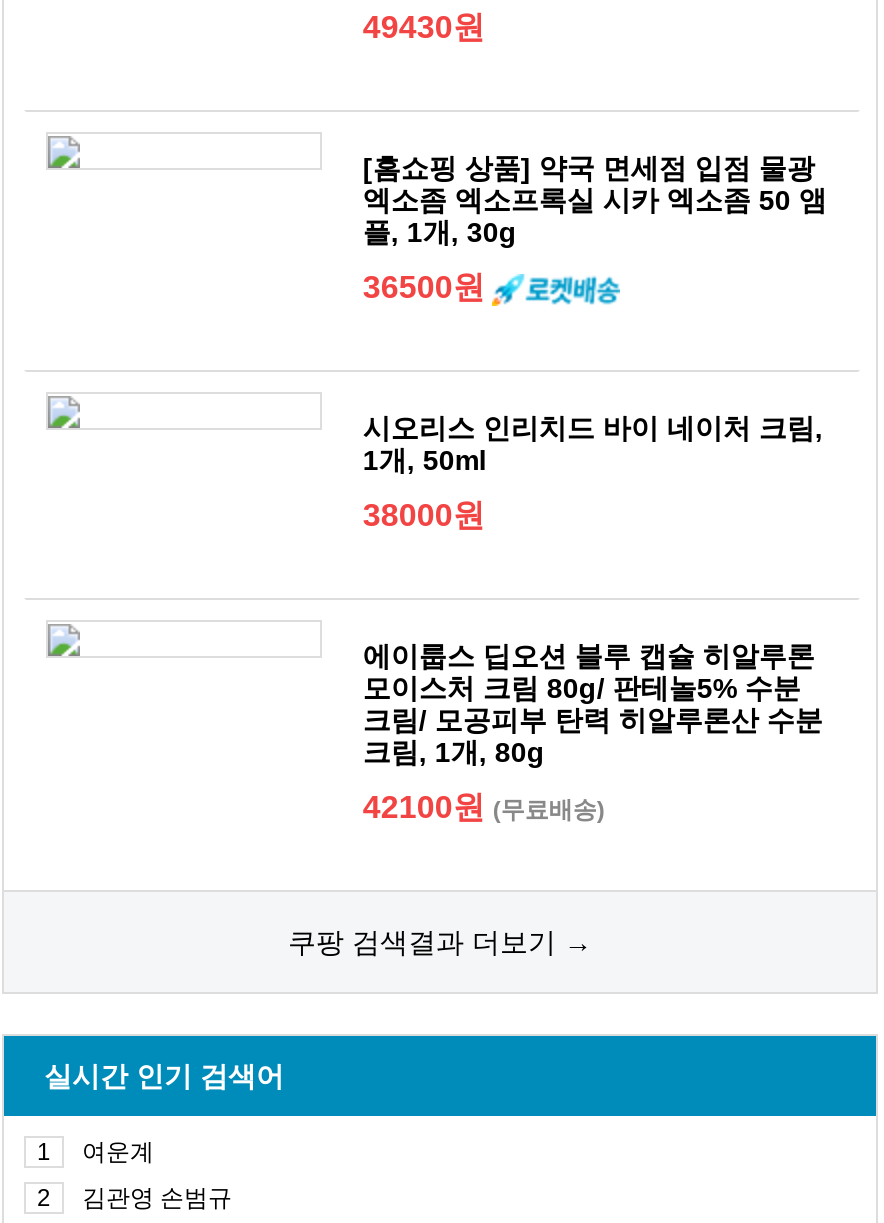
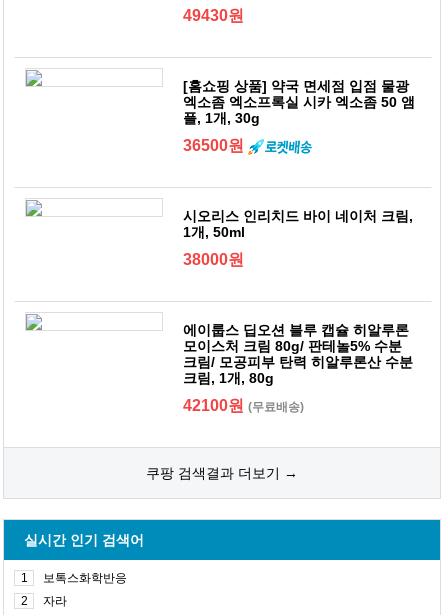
[82,1138,154,1166] 여운계 -> [43,571,127,585] 보톡스화학반응
[82,1184,232,1212] 김관영 손범규 -> [43,594,67,608] 자라

